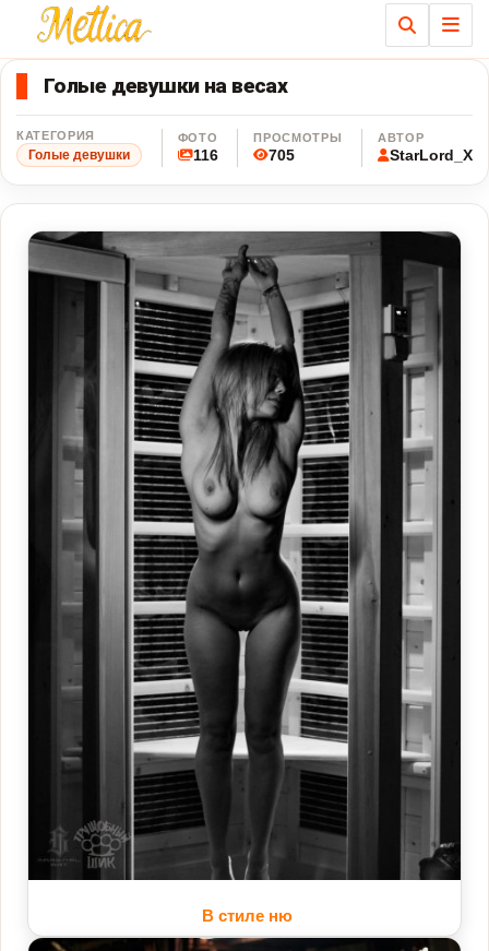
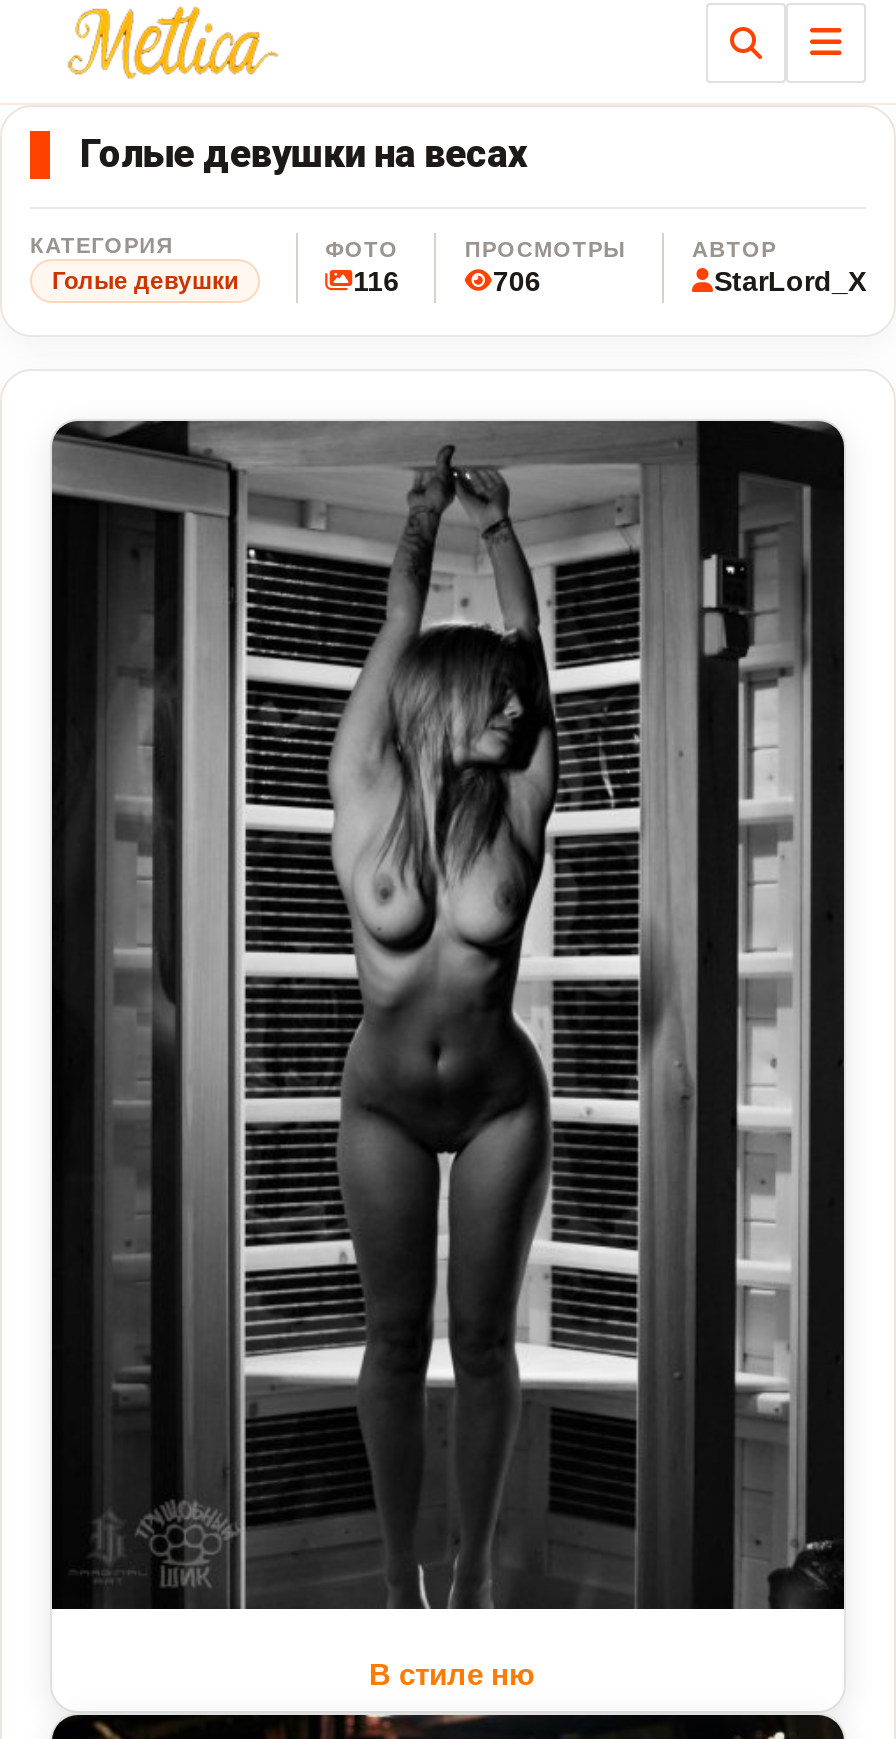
[269,146,295,164] 705 -> [493,265,541,297] 706

